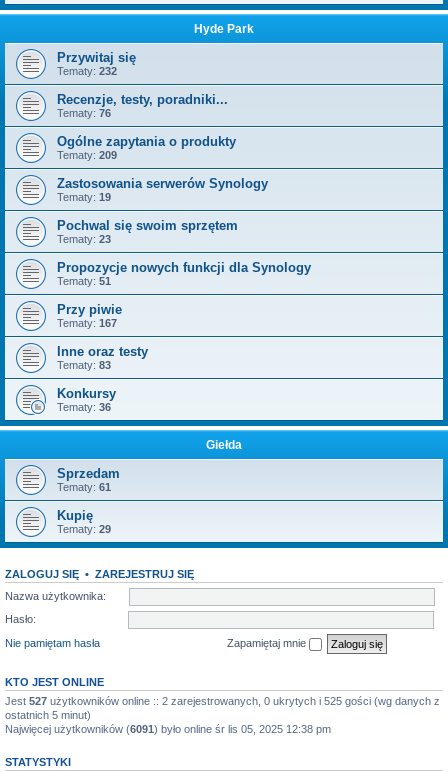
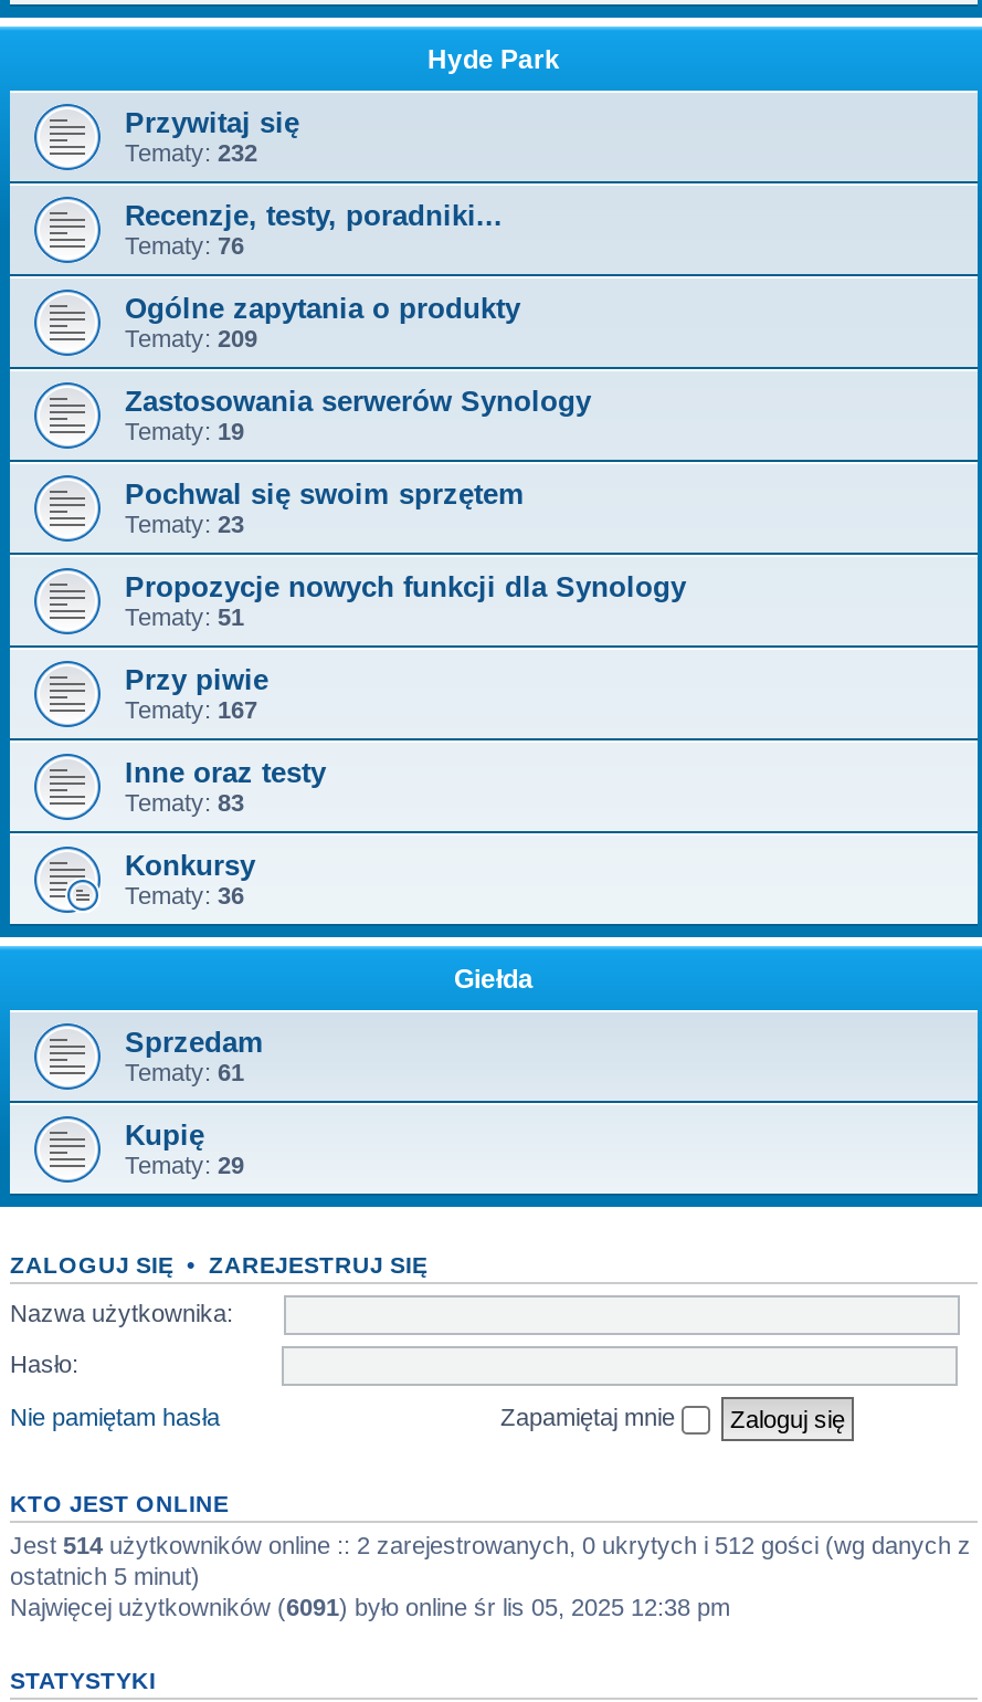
[5,694,440,706] Jest 527 użytkowników online :: 2 zarejestrowanych, 0 ukrytych i 525 gości (wg danych z -> [10,1531,971,1557] Jest 514 użytkowników online :: 2 zarejestrowanych, 0 ukrytych i 512 gości (wg danych z

